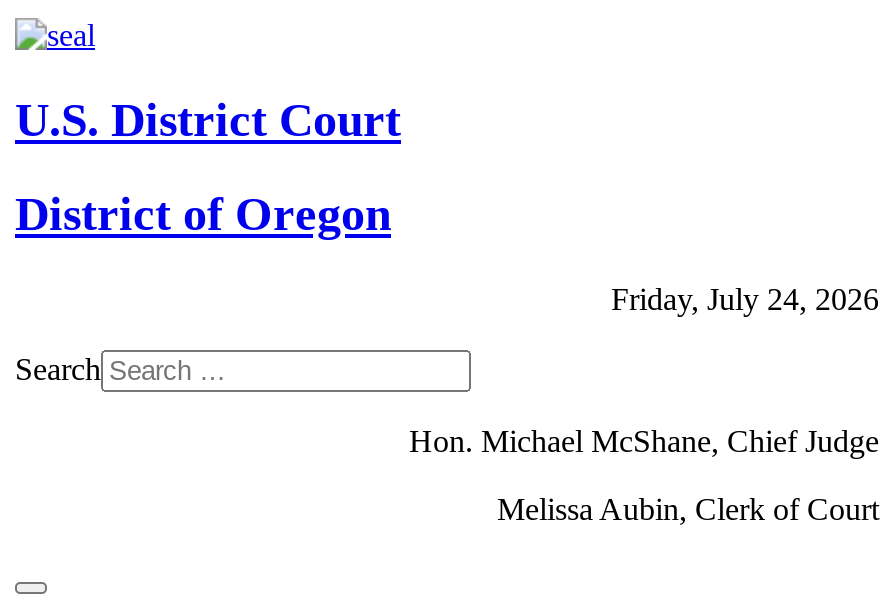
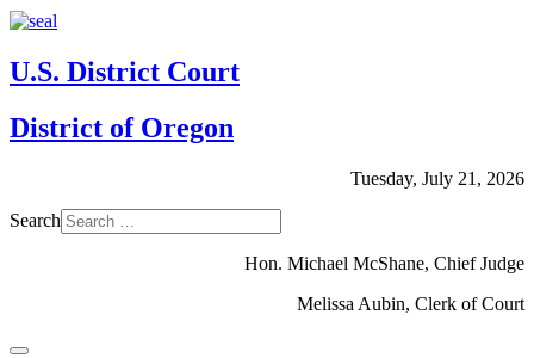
[611,281,879,315] Friday, July 24, 2026 -> [350,168,524,188] Tuesday, July 21, 2026

